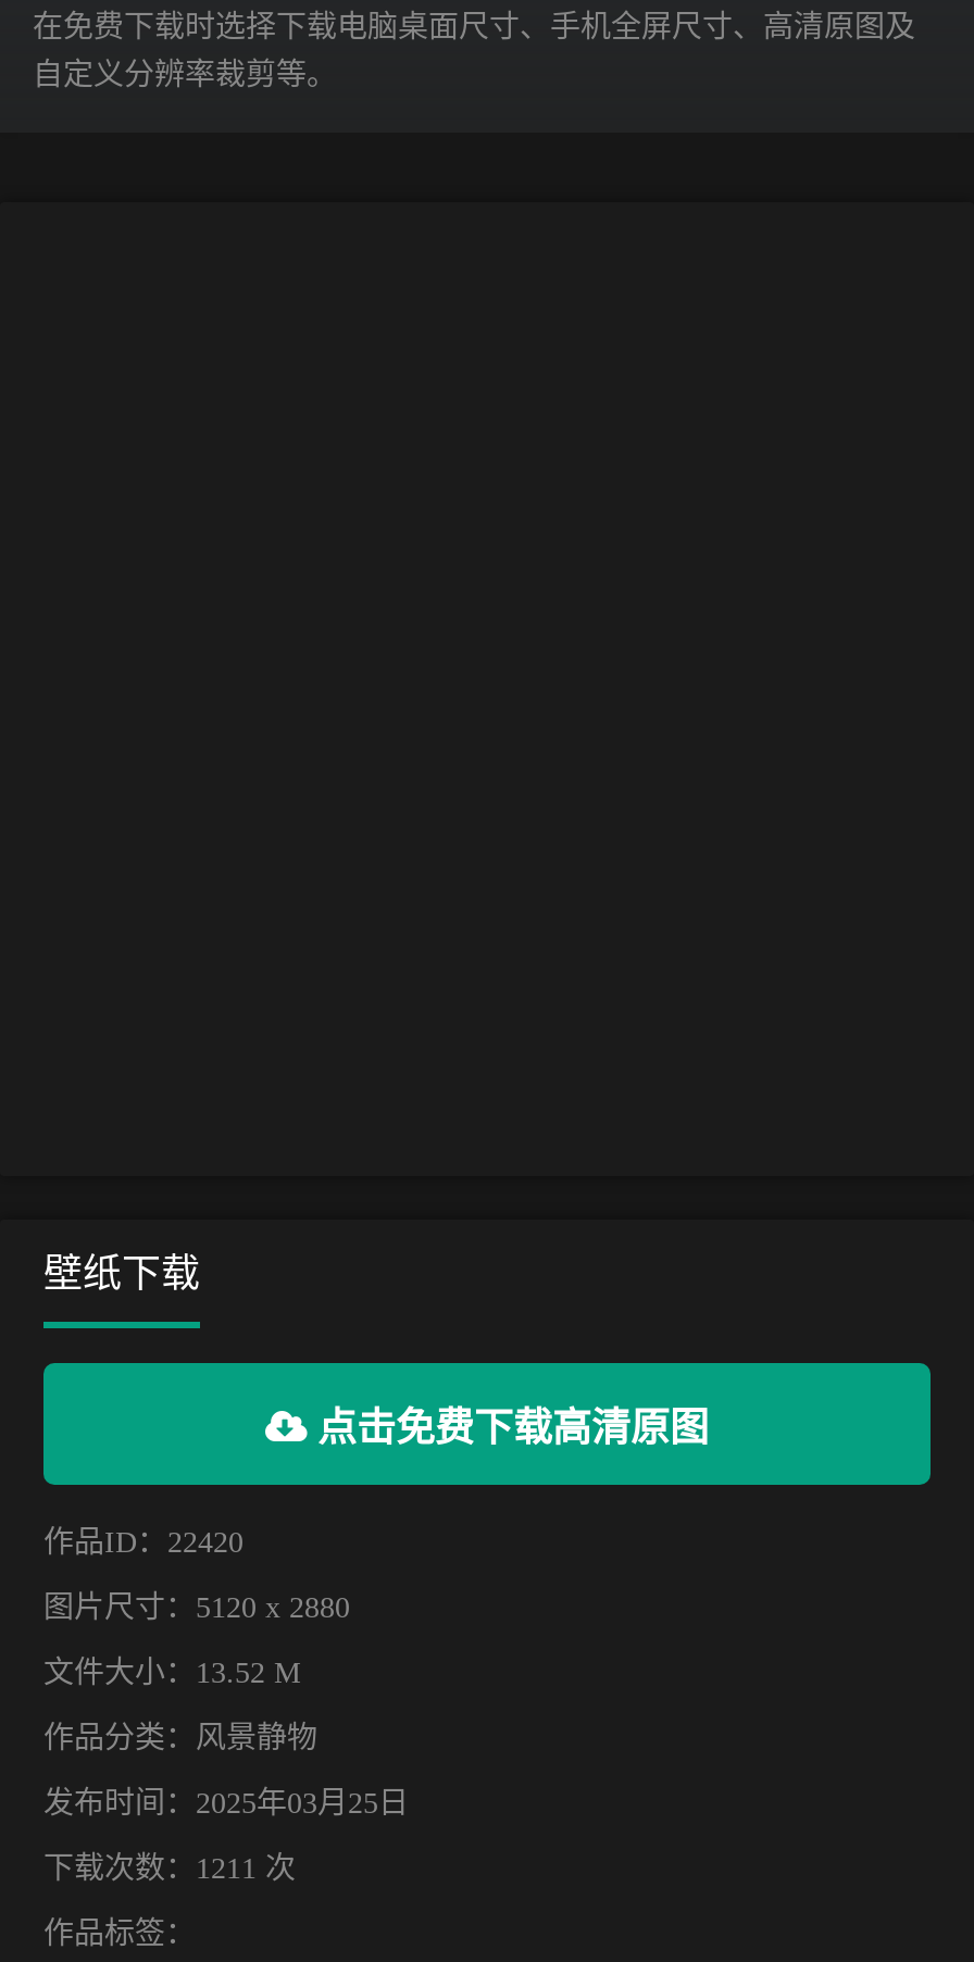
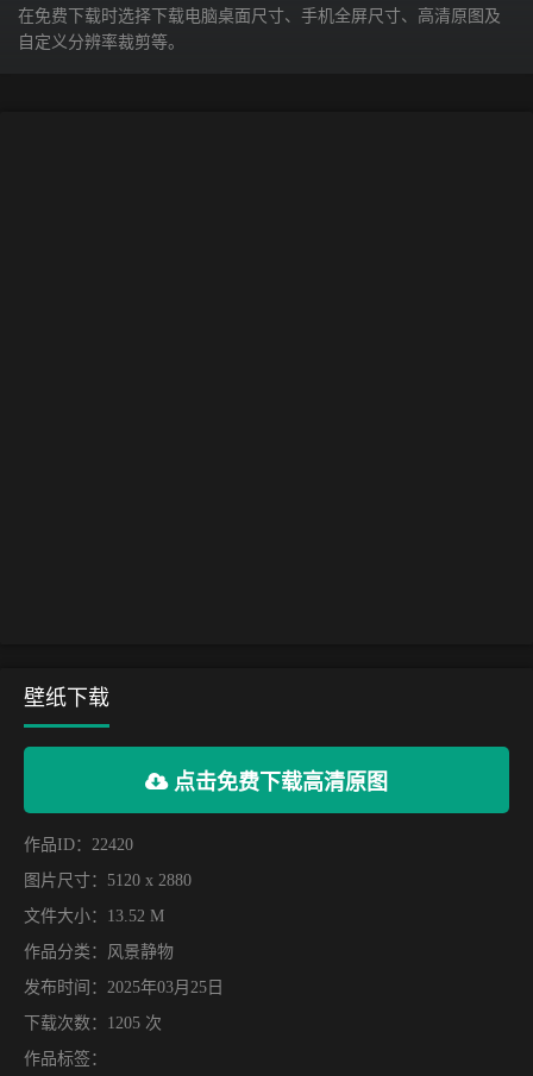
[43,1852,296,1884] 下载次数：1211 次 -> [24,1014,162,1032] 下载次数：1205 次

